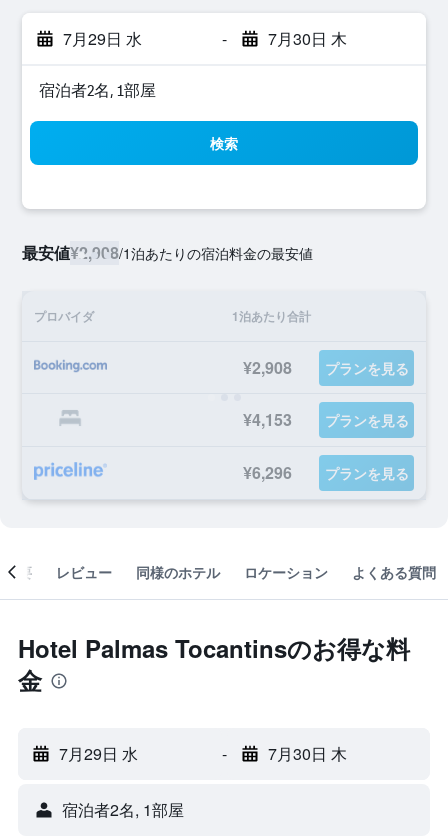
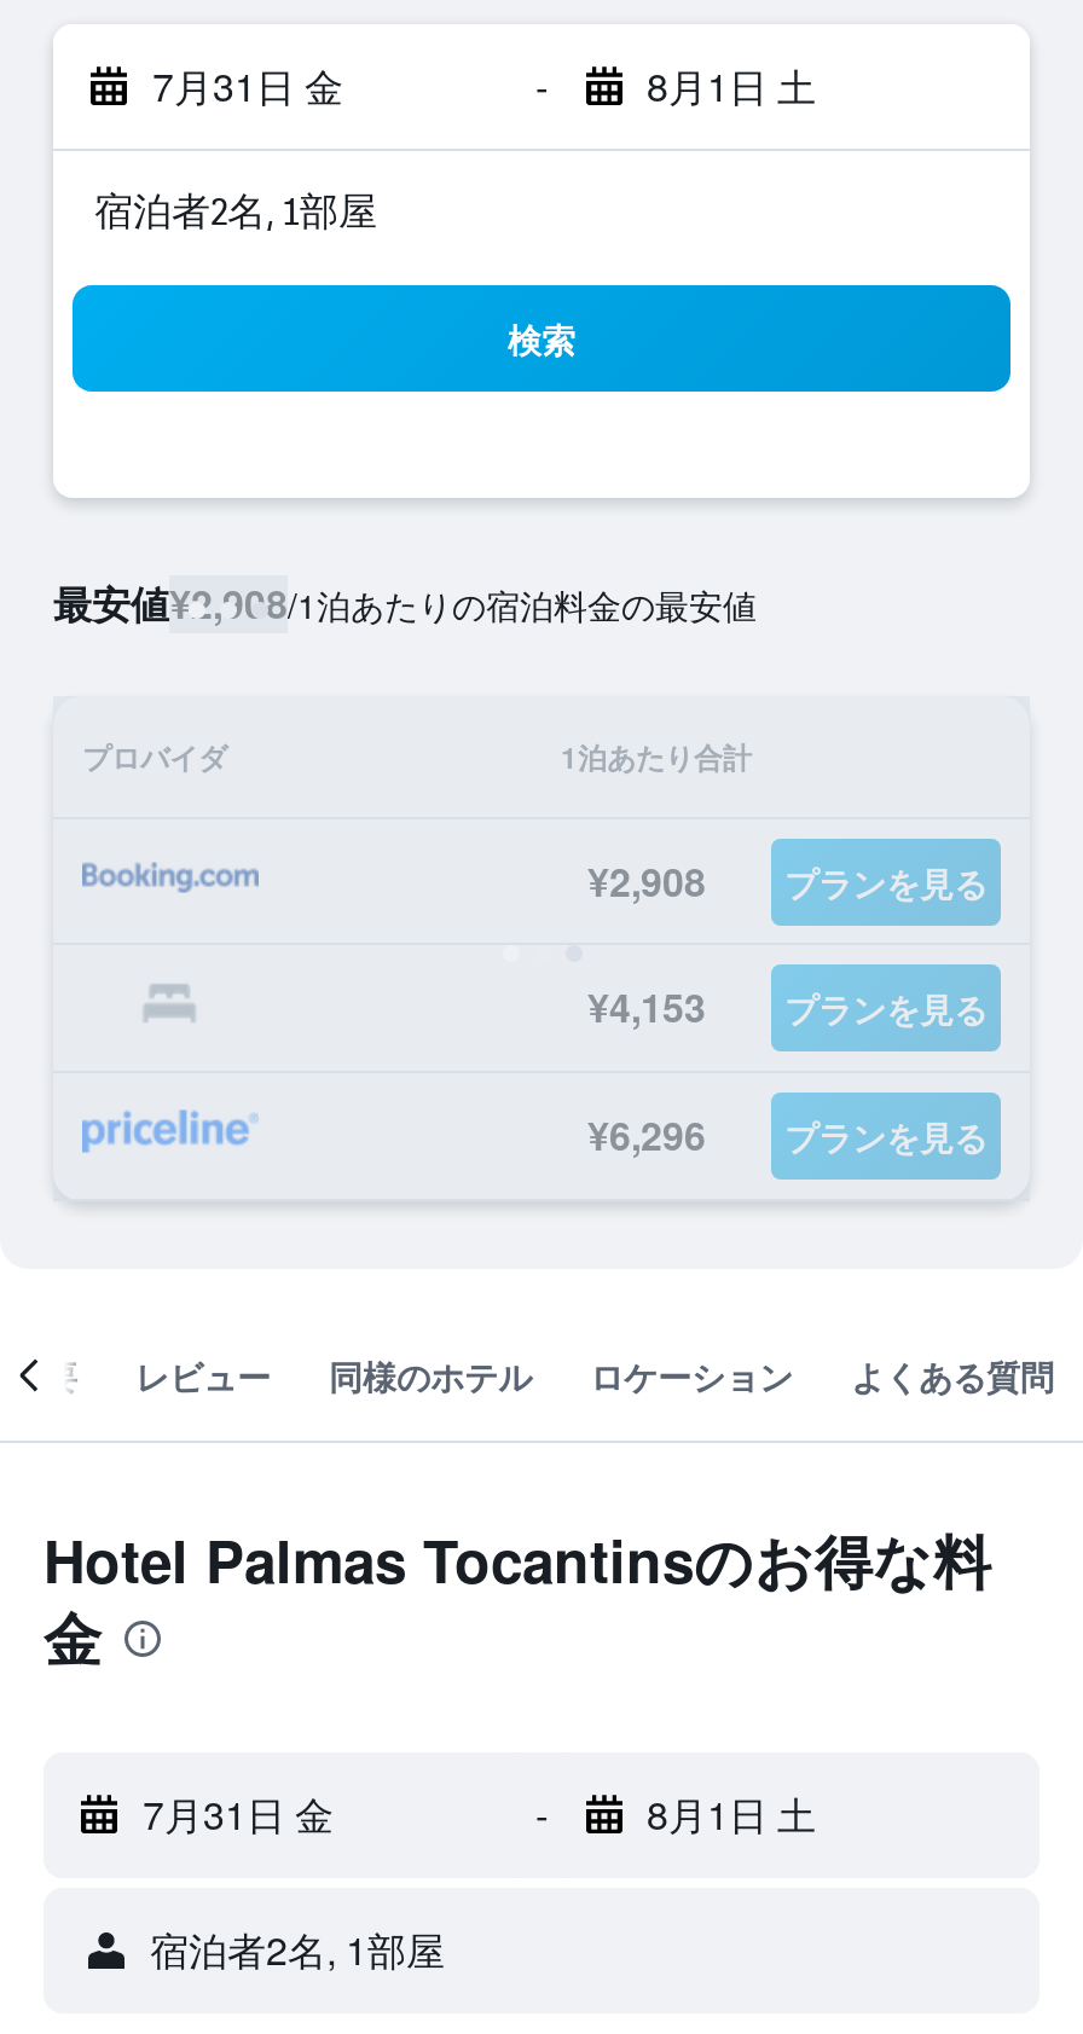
[63,27,142,50] 7月29日 水 -> [152,58,343,114] 7月31日 金
[267,27,346,50] 7月30日 木 -> [647,58,816,114] 8月1日 土
[59,742,138,765] 7月29日 水 -> [143,1786,334,1842] 7月31日 金
[267,742,346,765] 7月30日 木 -> [647,1786,816,1842] 8月1日 土

